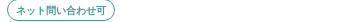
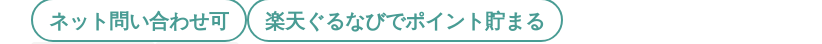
none -> [265,9,545,31] 楽天ぐるなびでポイント貯まる

